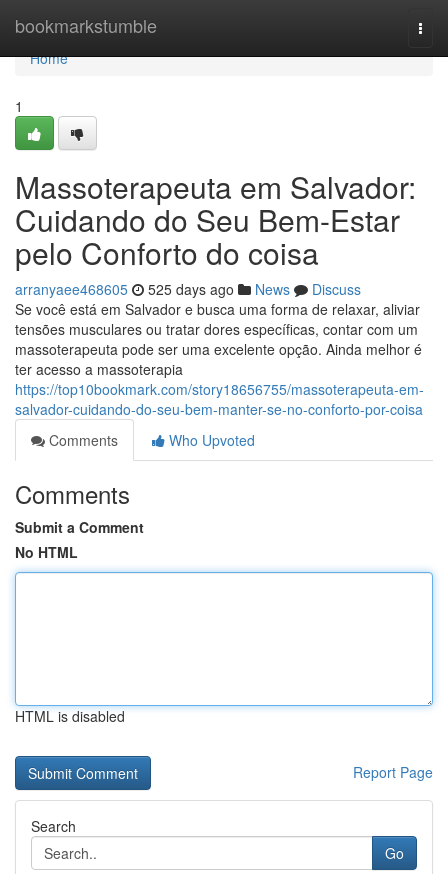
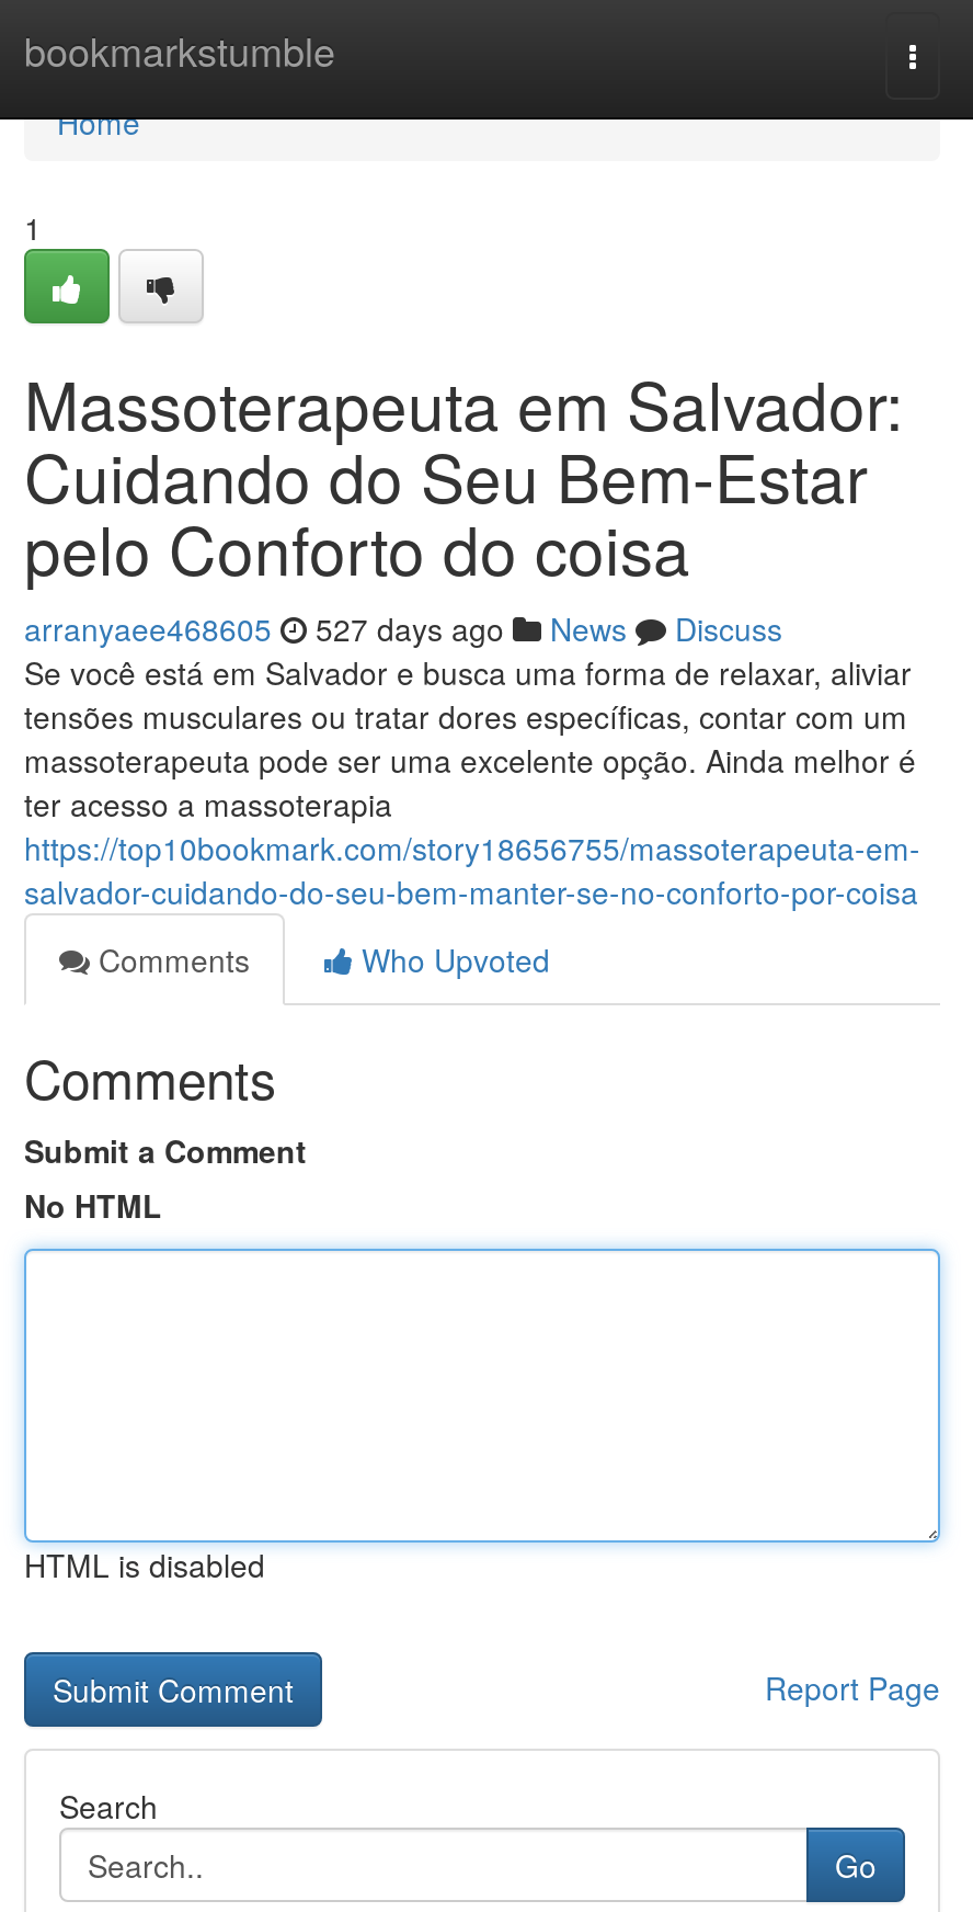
[15,279,361,299] arranyaee468605 525 days ago News Discuss -> [24,606,782,650] arranyaee468605 527 days ago News Discuss

